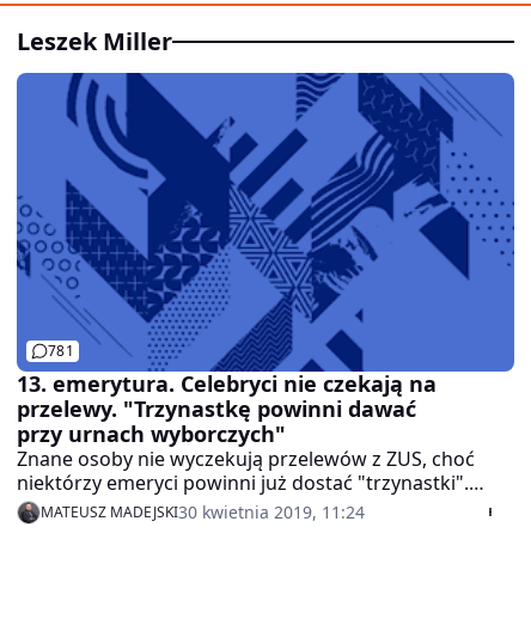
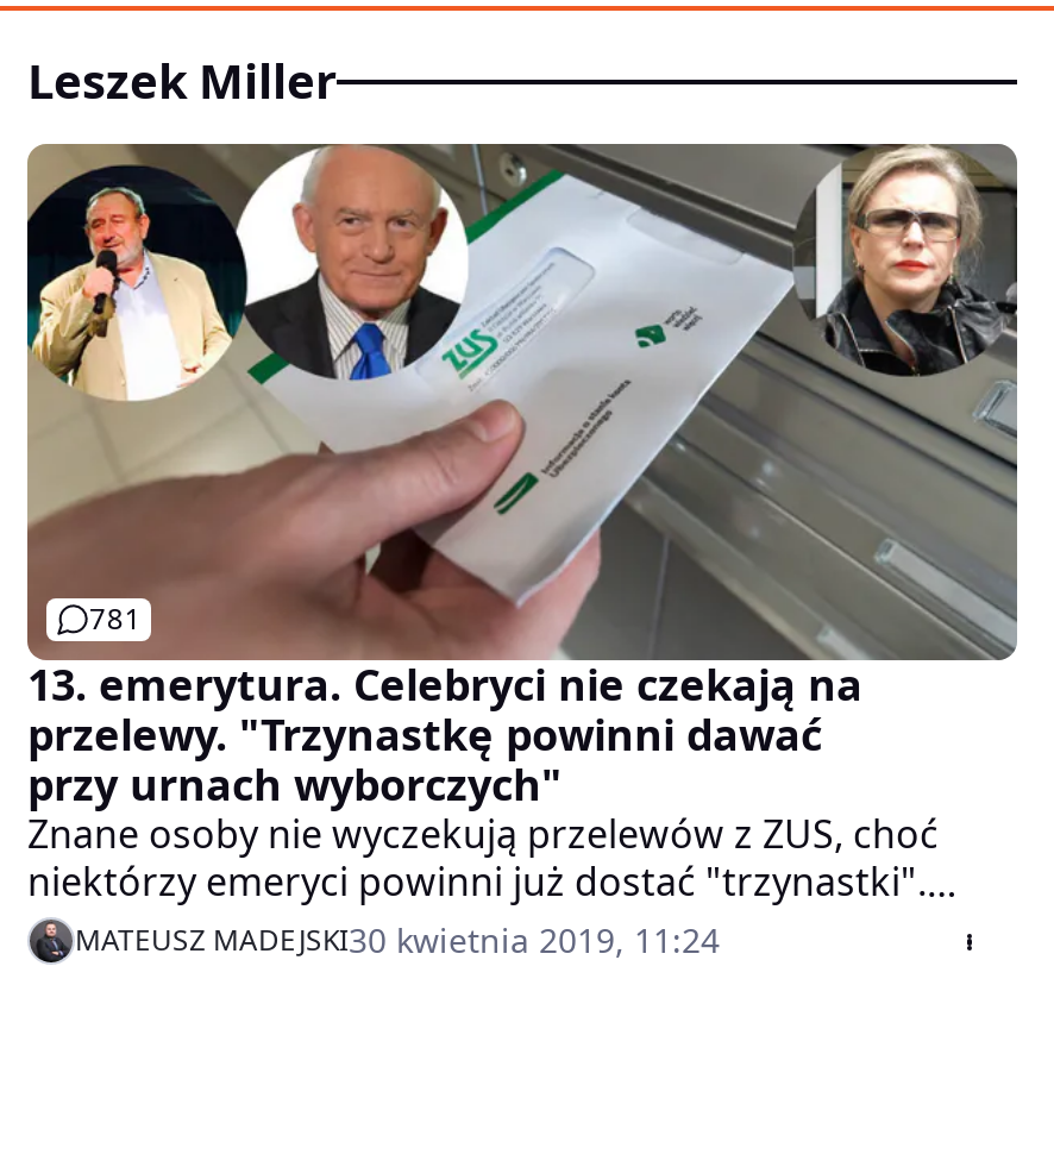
[16,72,515,373] [image] -> [25,142,1020,663] [image]

